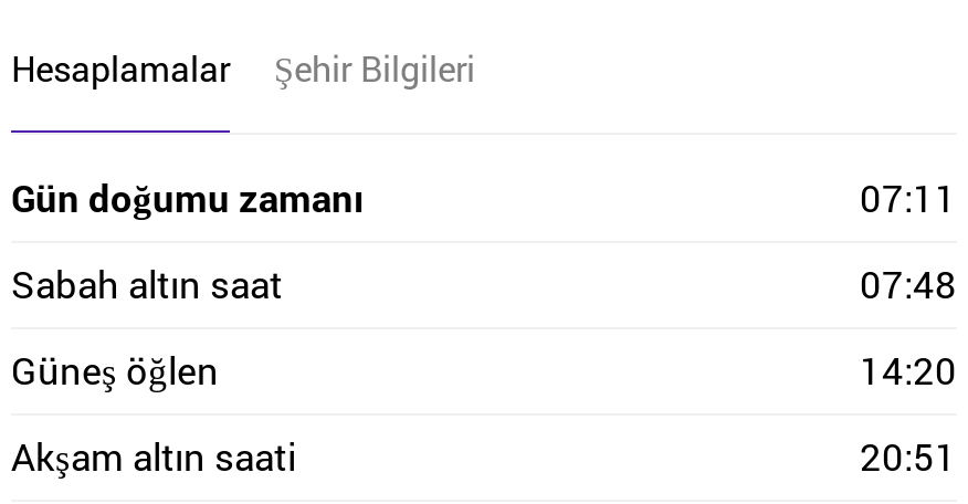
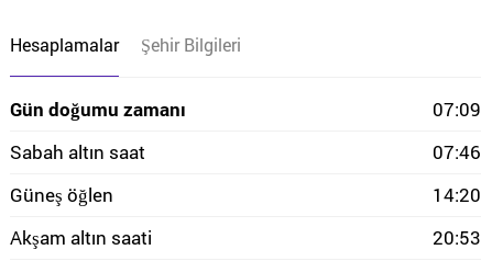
[860,172,957,223] 07:11 -> [433,97,481,122] 07:09
[860,259,957,309] 07:48 -> [433,139,481,164] 07:46
[860,431,957,482] 20:51 -> [433,225,481,250] 20:53

